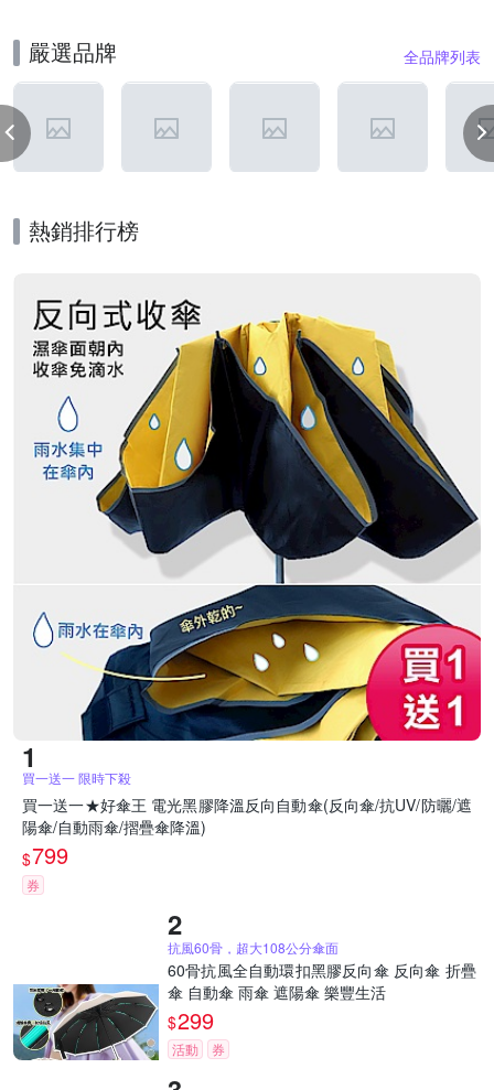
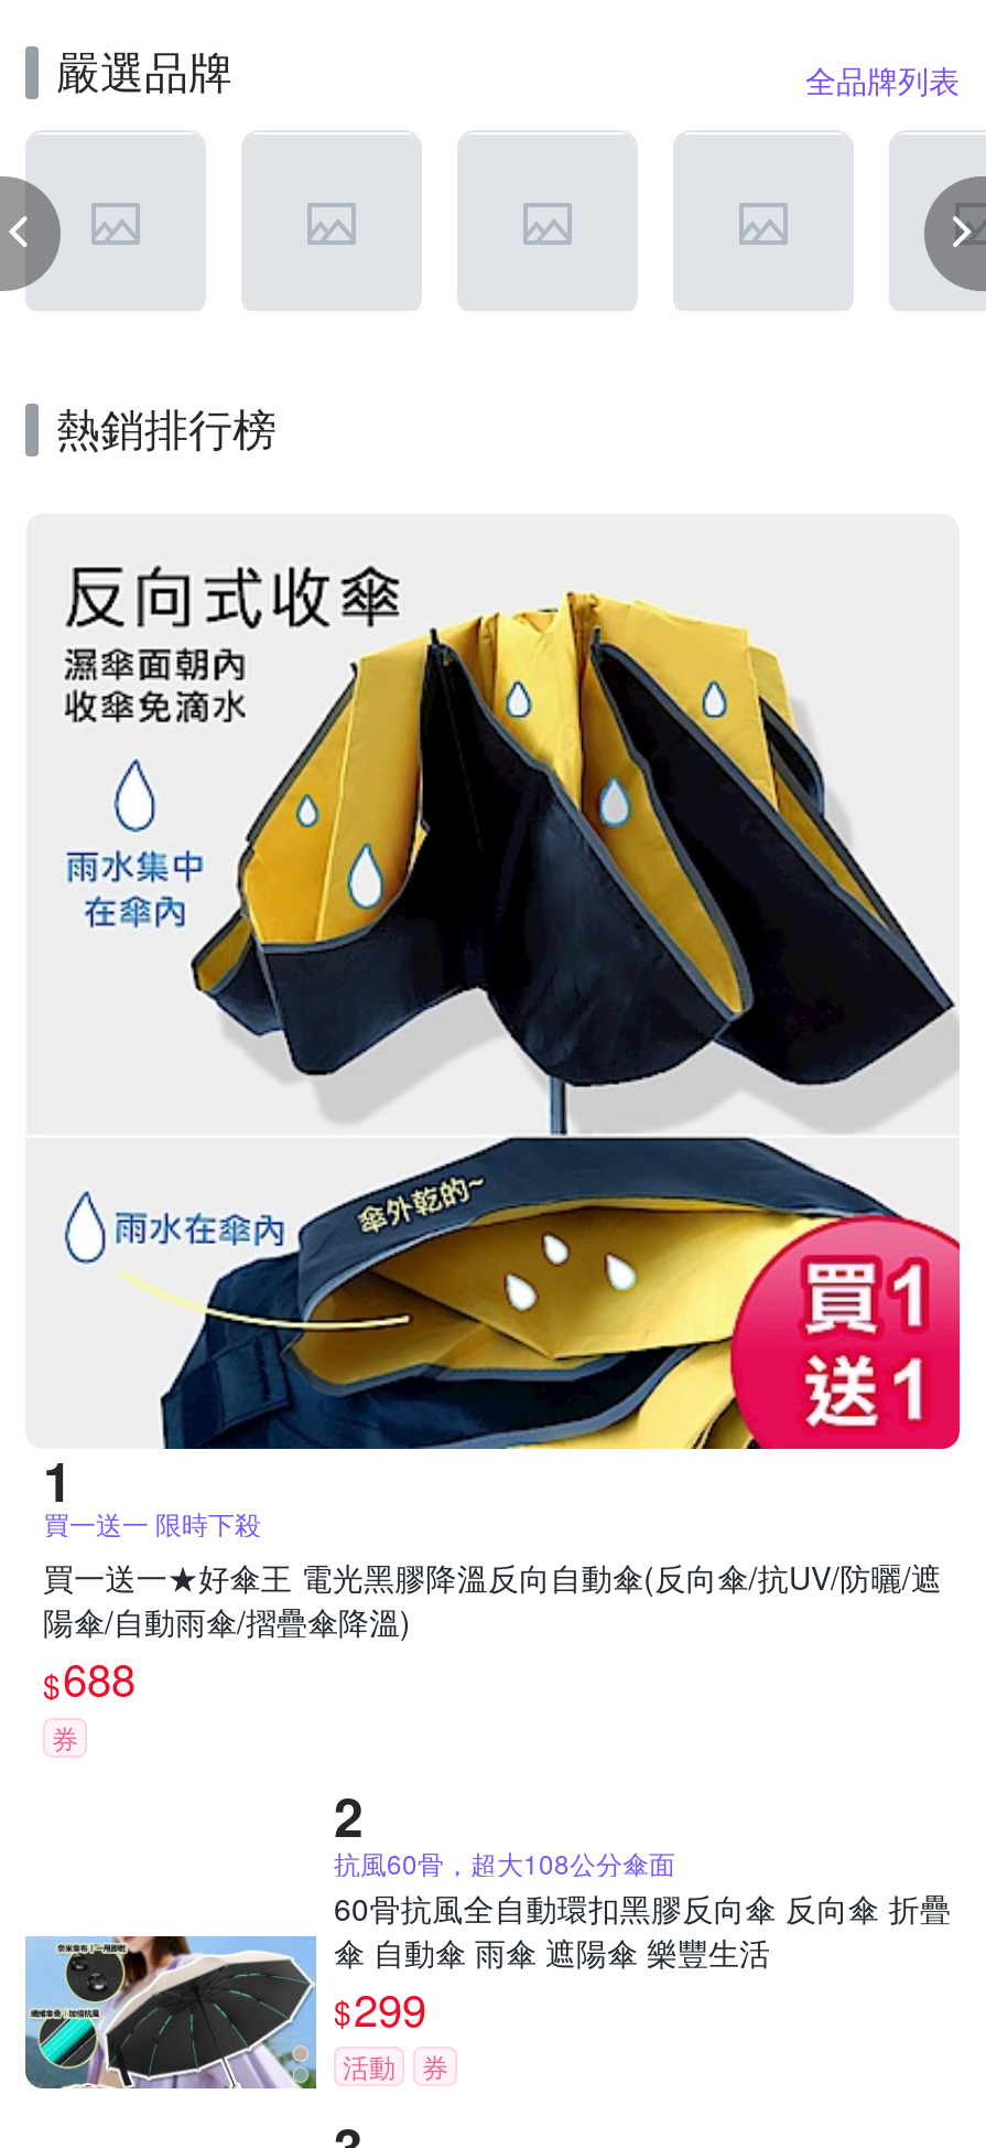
[22,839,68,871] $799 -> [43,1646,136,1710] $688

